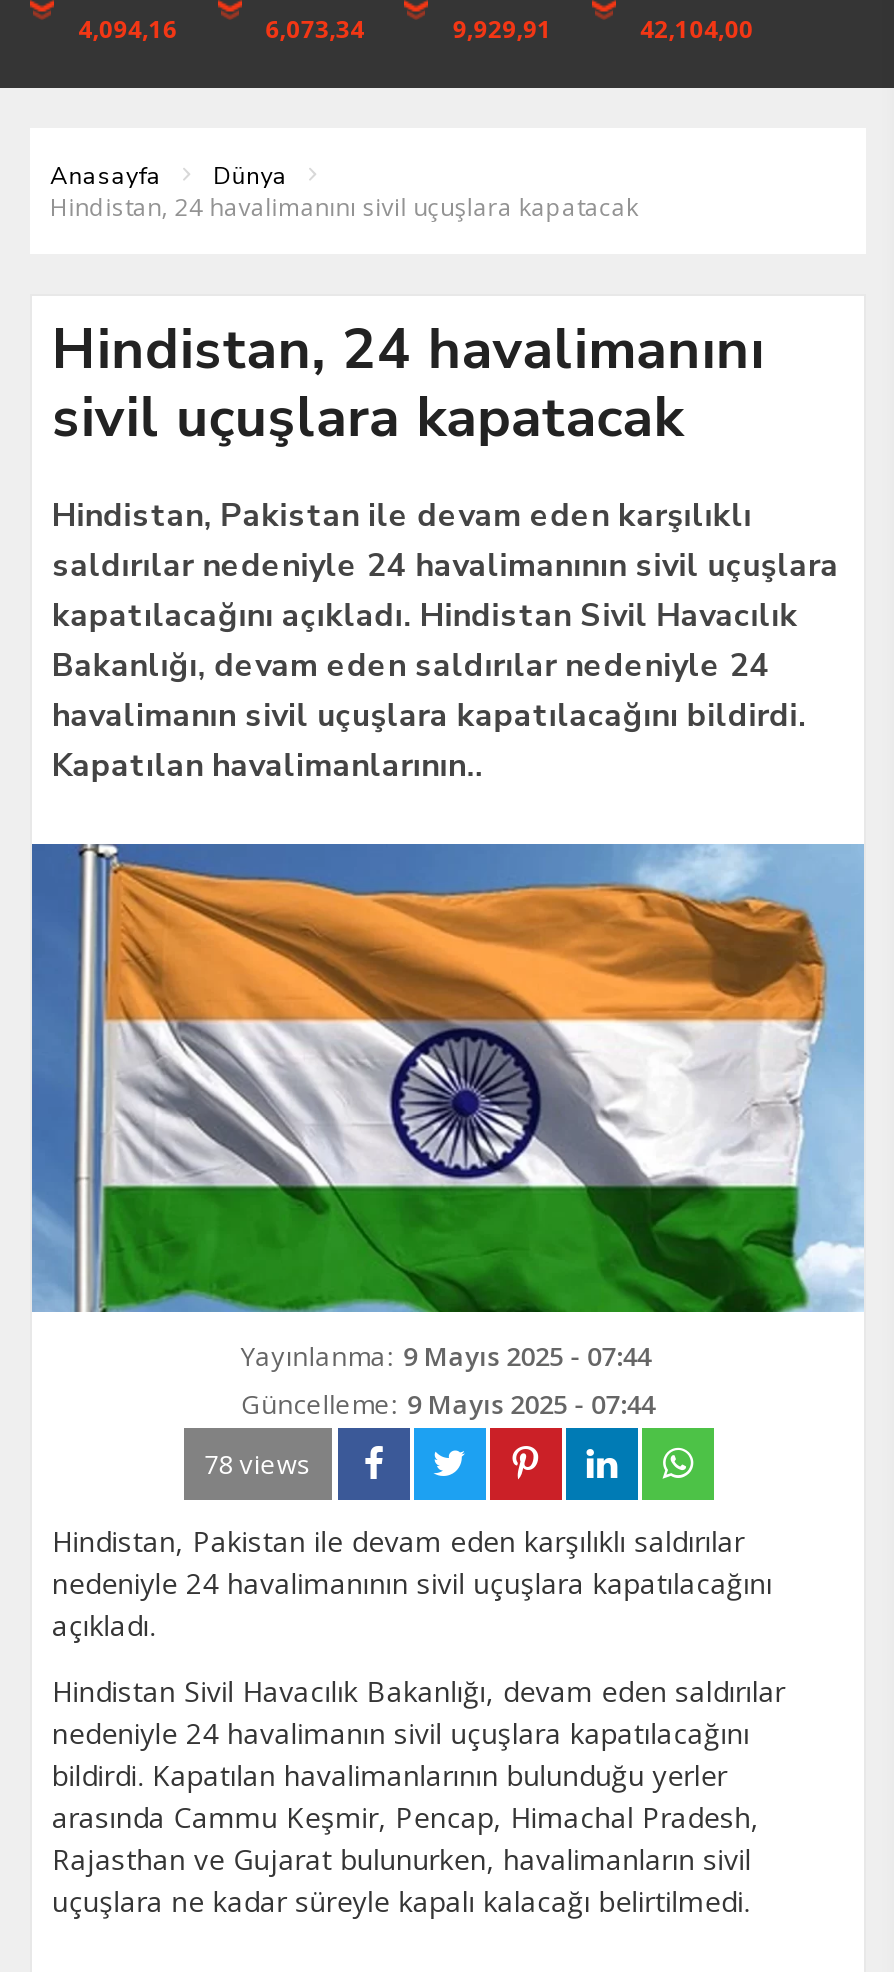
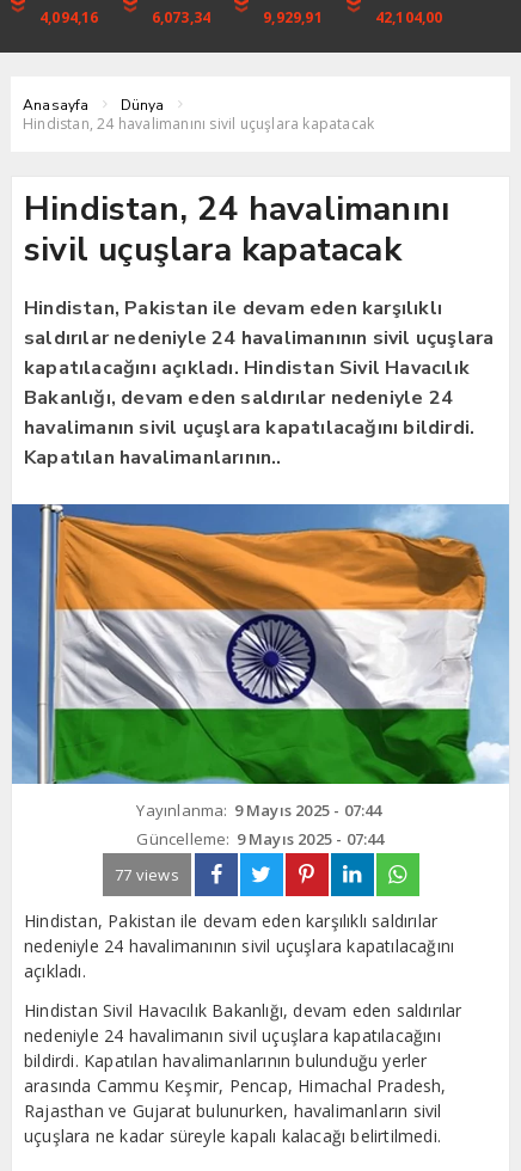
[204,1445,312,1481] 78 views -> [115,863,179,885] 77 views

